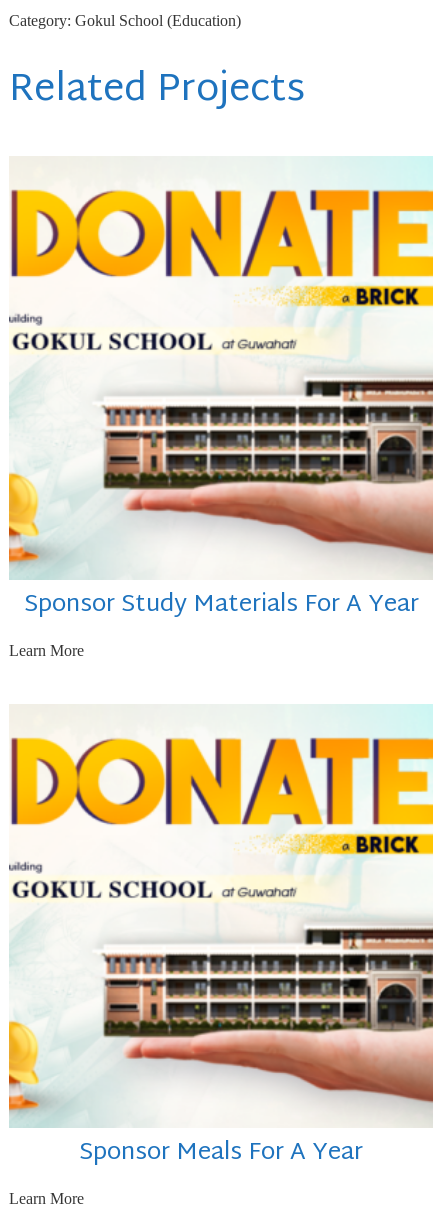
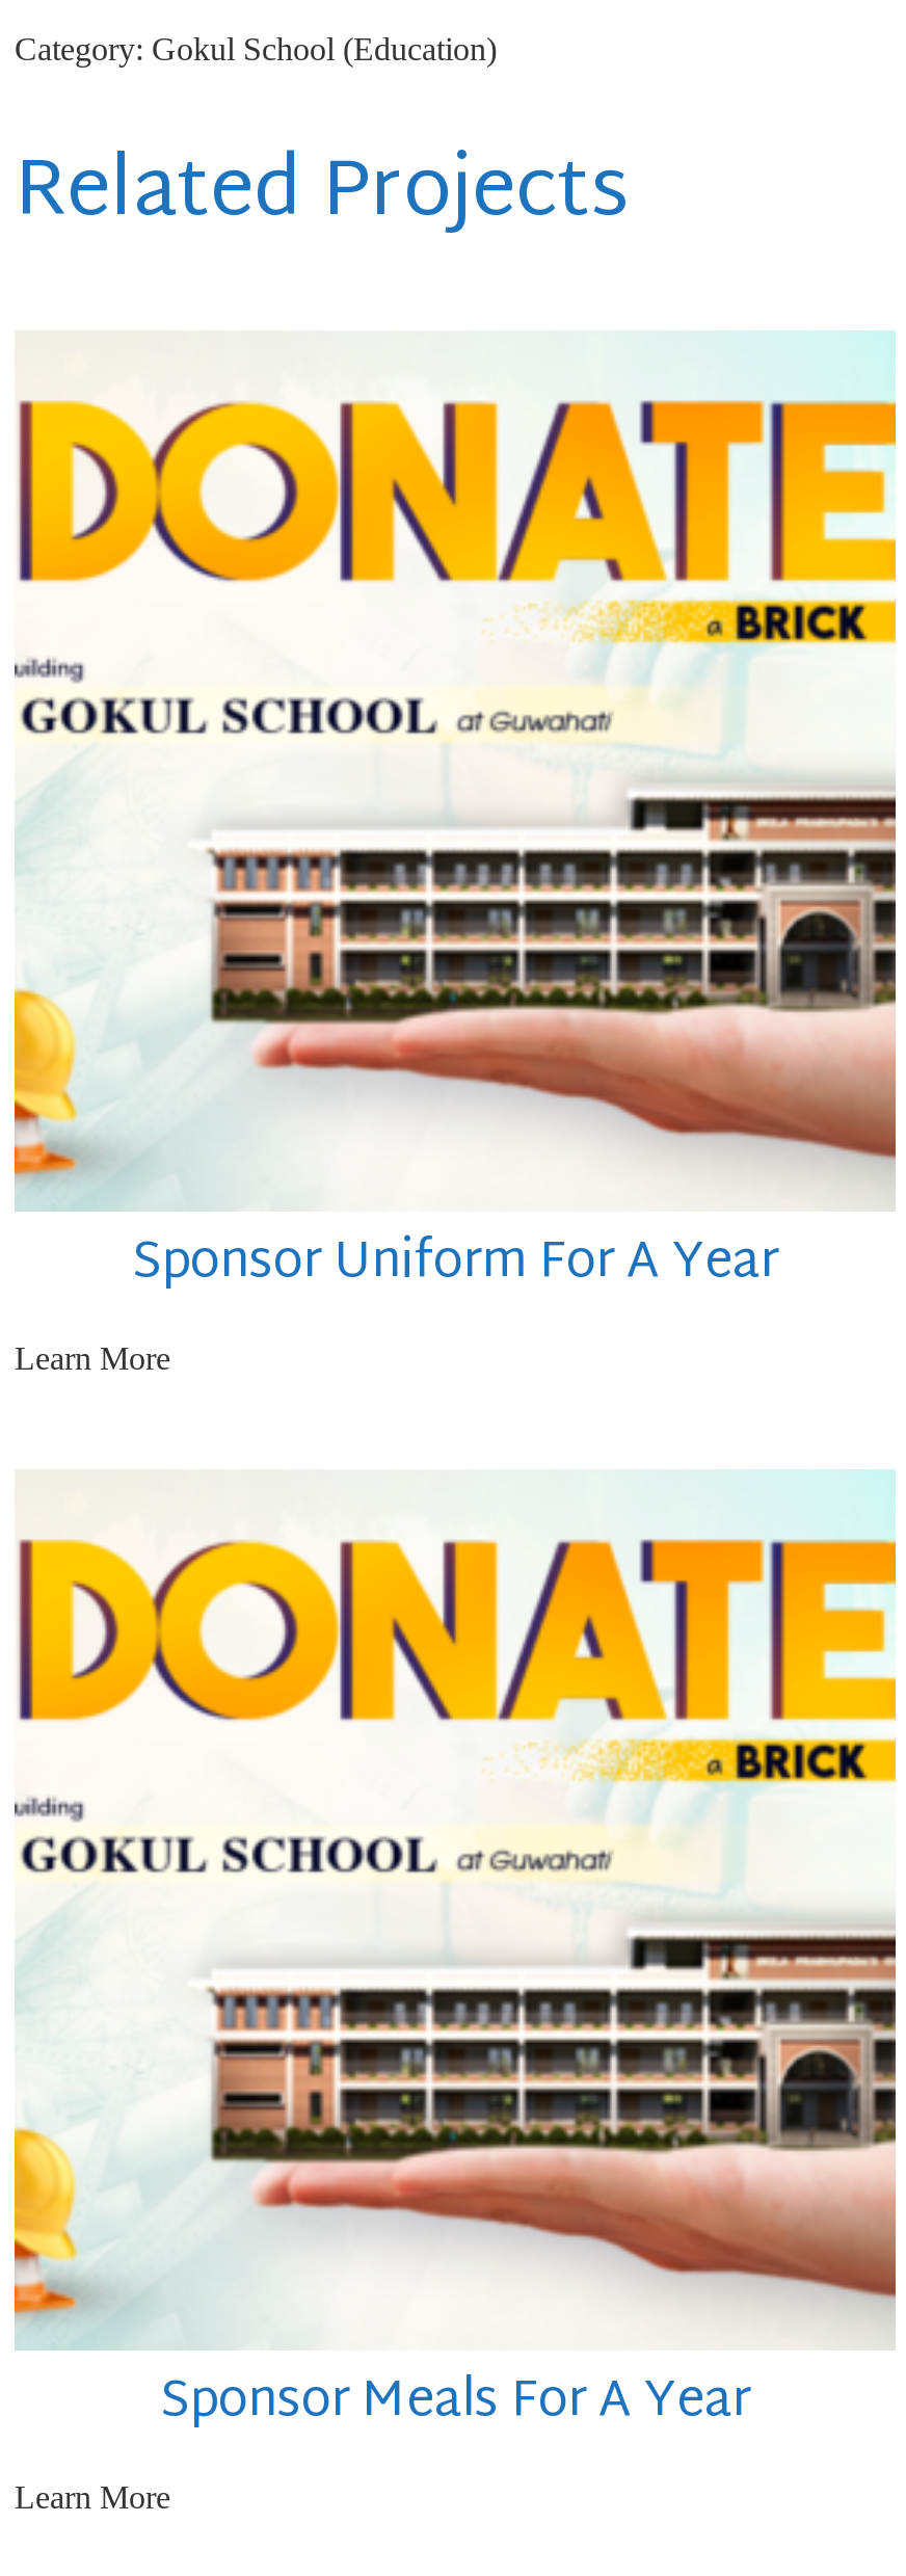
[23,583,418,627] Sponsor Study Materials For A Year -> [132,1217,778,1309] Sponsor Uniform For A Year

